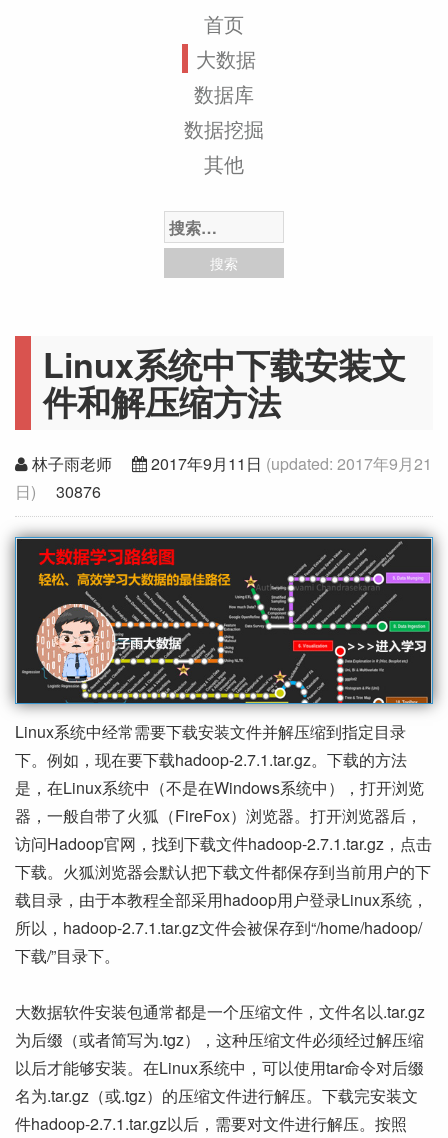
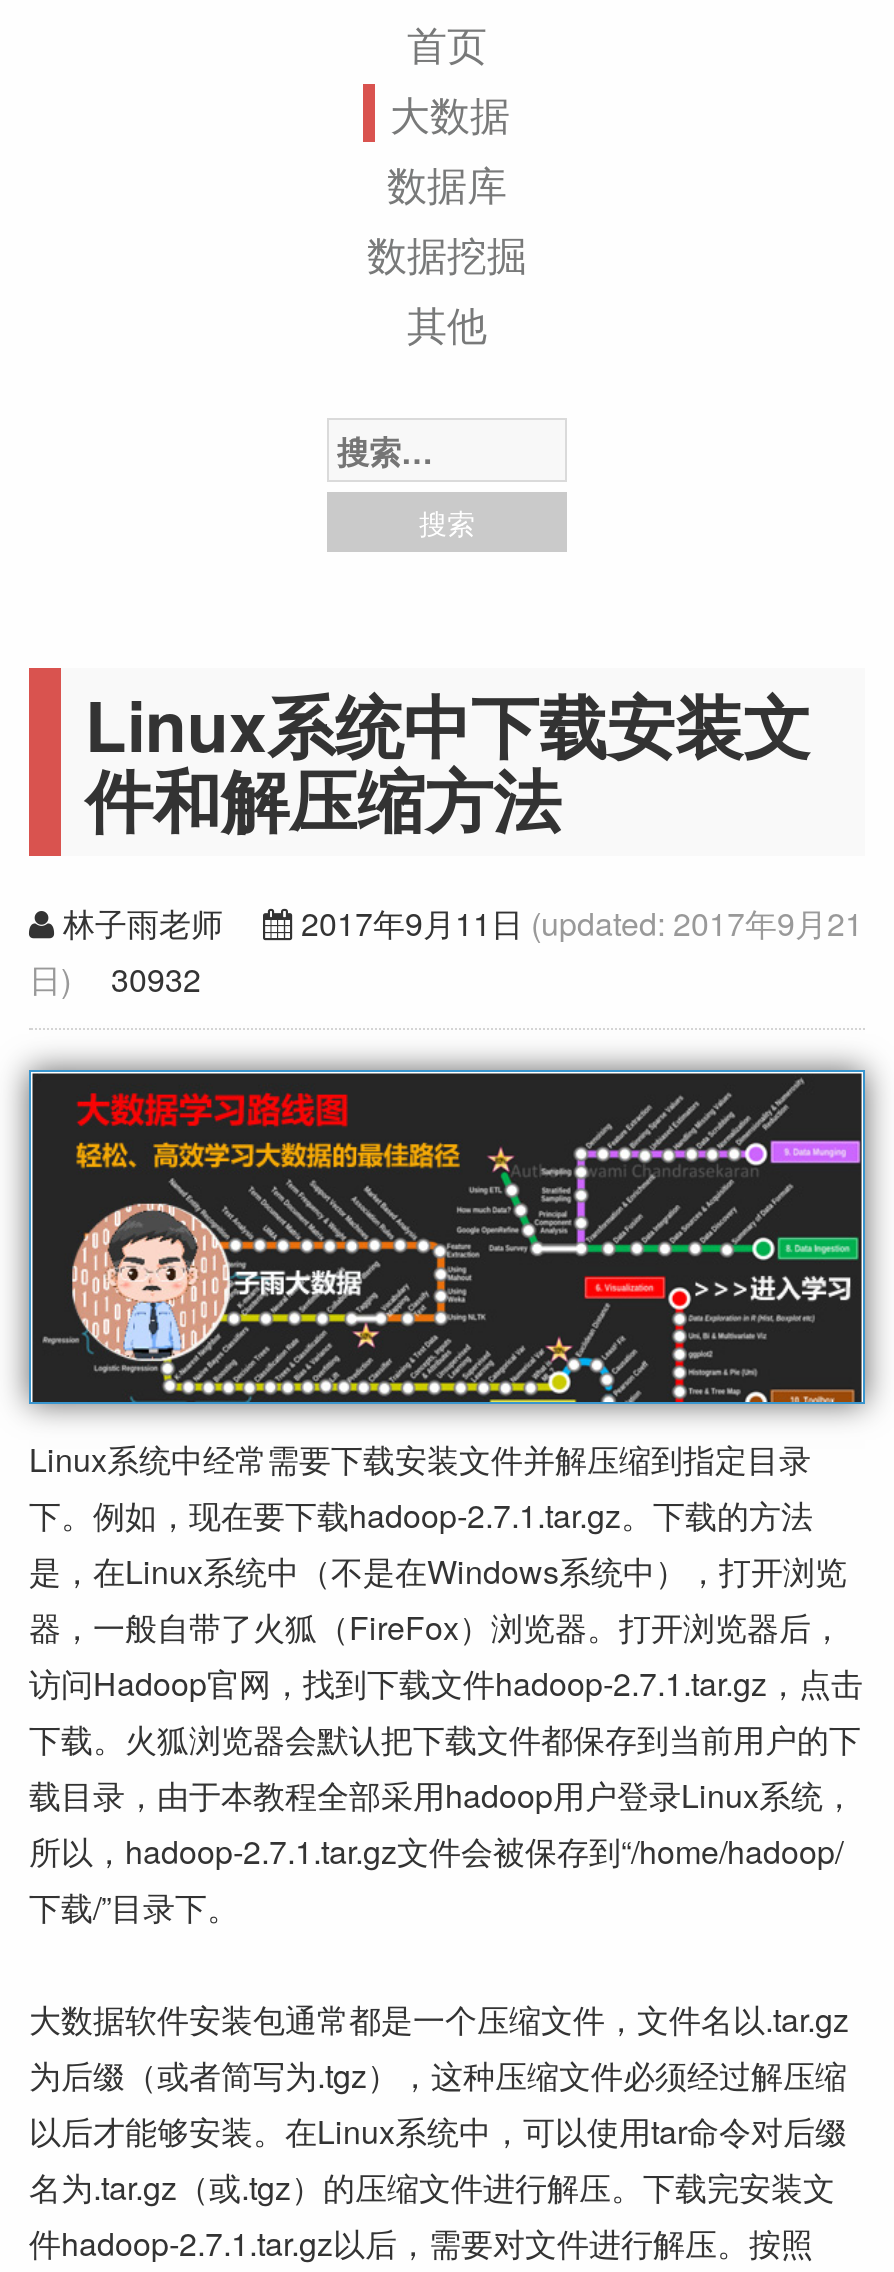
[15,480,101,503] 日) 30876 -> [29,956,201,1002] 日) 30932

